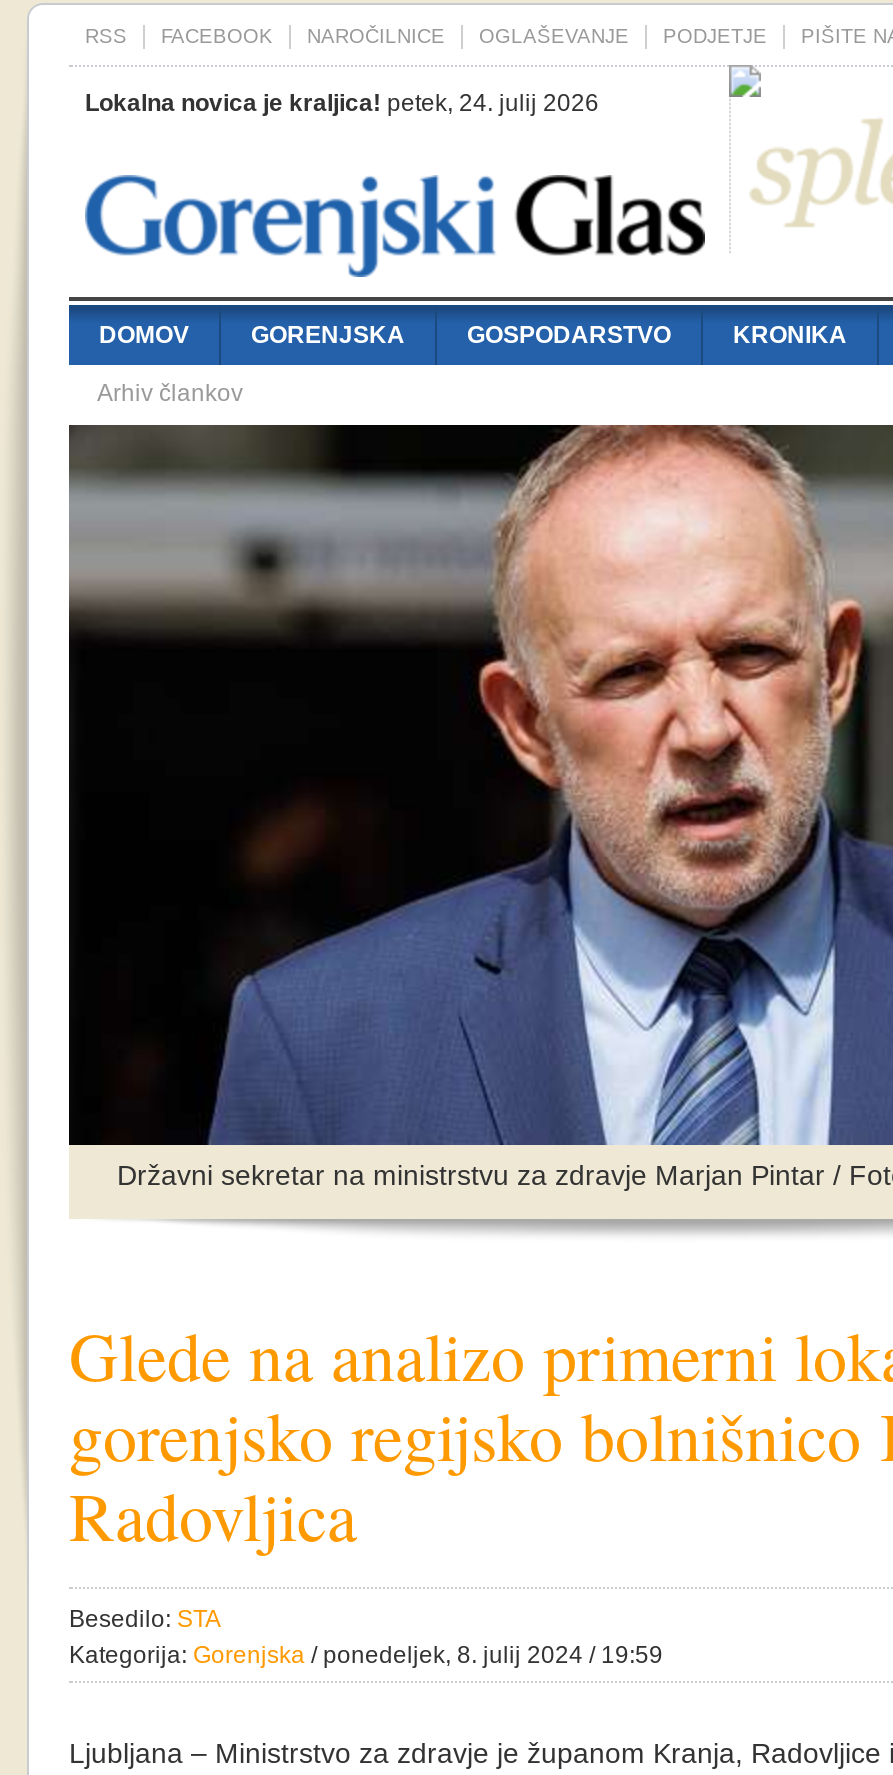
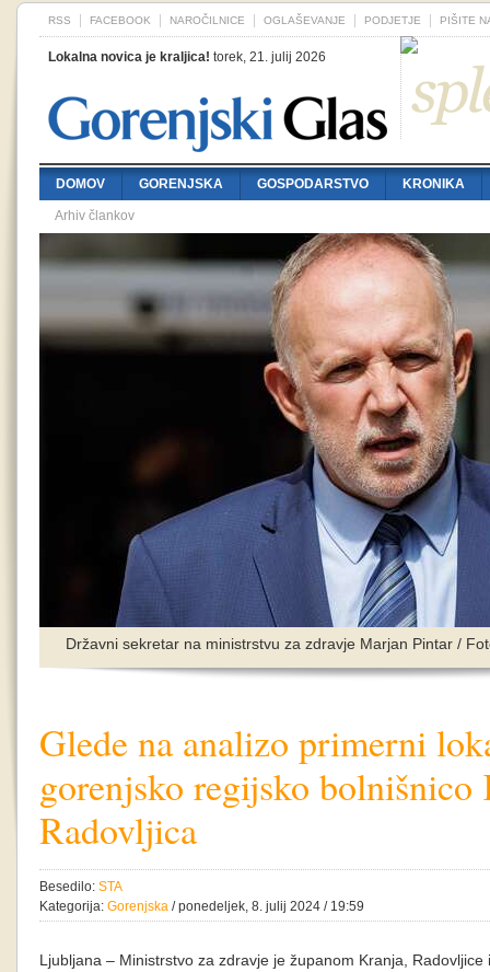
[85,89,599,117] Lokalna novica je kraljica! petek, 24. julij 2026 -> [48,49,326,65] Lokalna novica je kraljica! torek, 21. julij 2026

